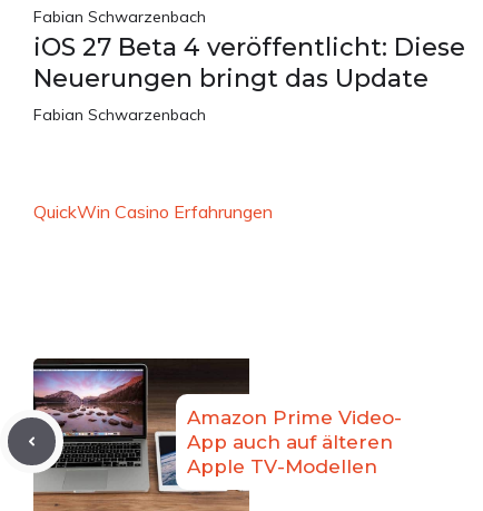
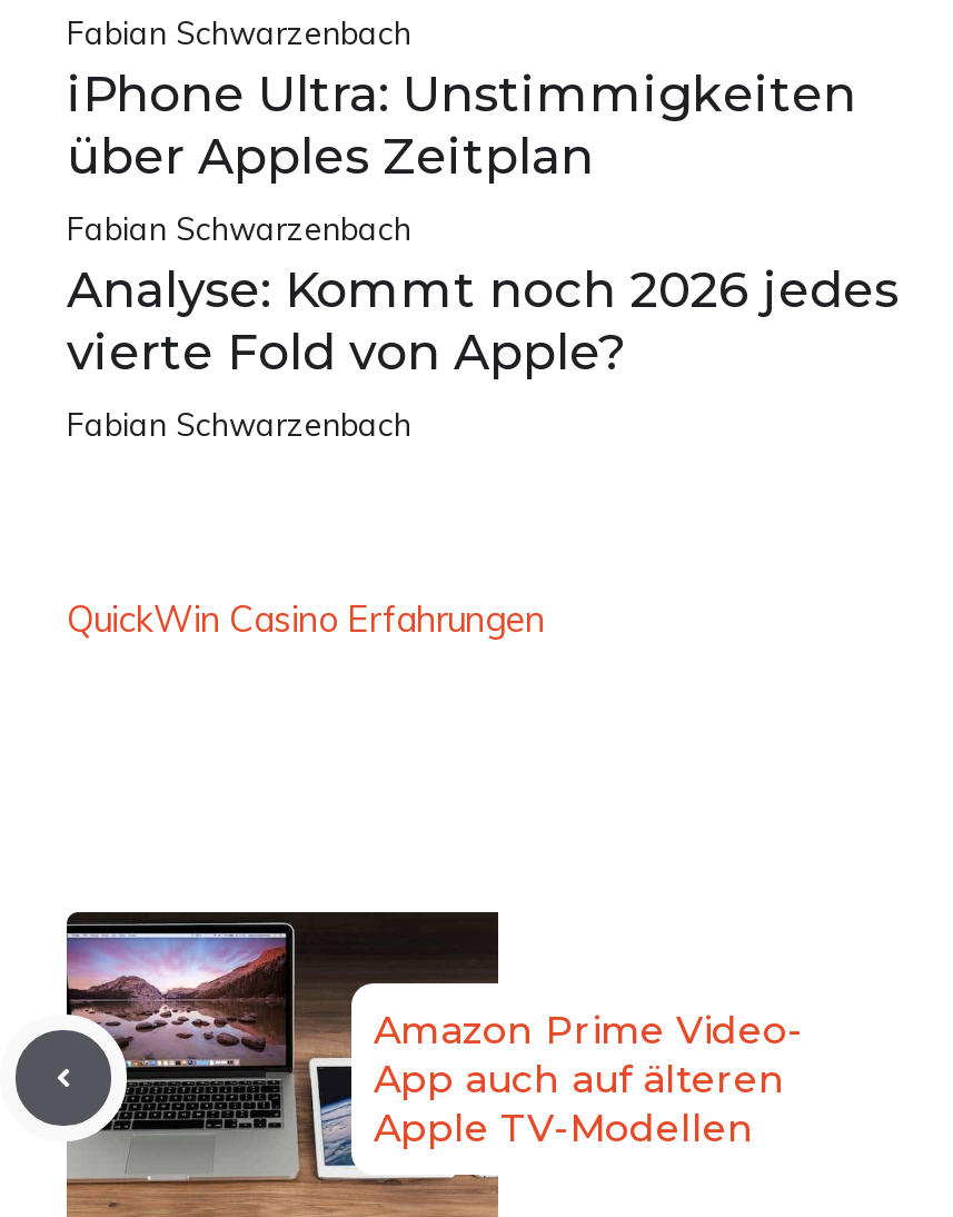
[33,32,465,93] iOS 27 Beta 4 veröffentlicht: Diese | Neuerungen bringt das Update -> [67,64,899,382] iPhone Ultra: Unstimmigkeiten | über Apples Zeitplan | Fabian Schwarzenbach | Analyse: Kommt noch 2026 jedes | vierte Fold von Apple?

